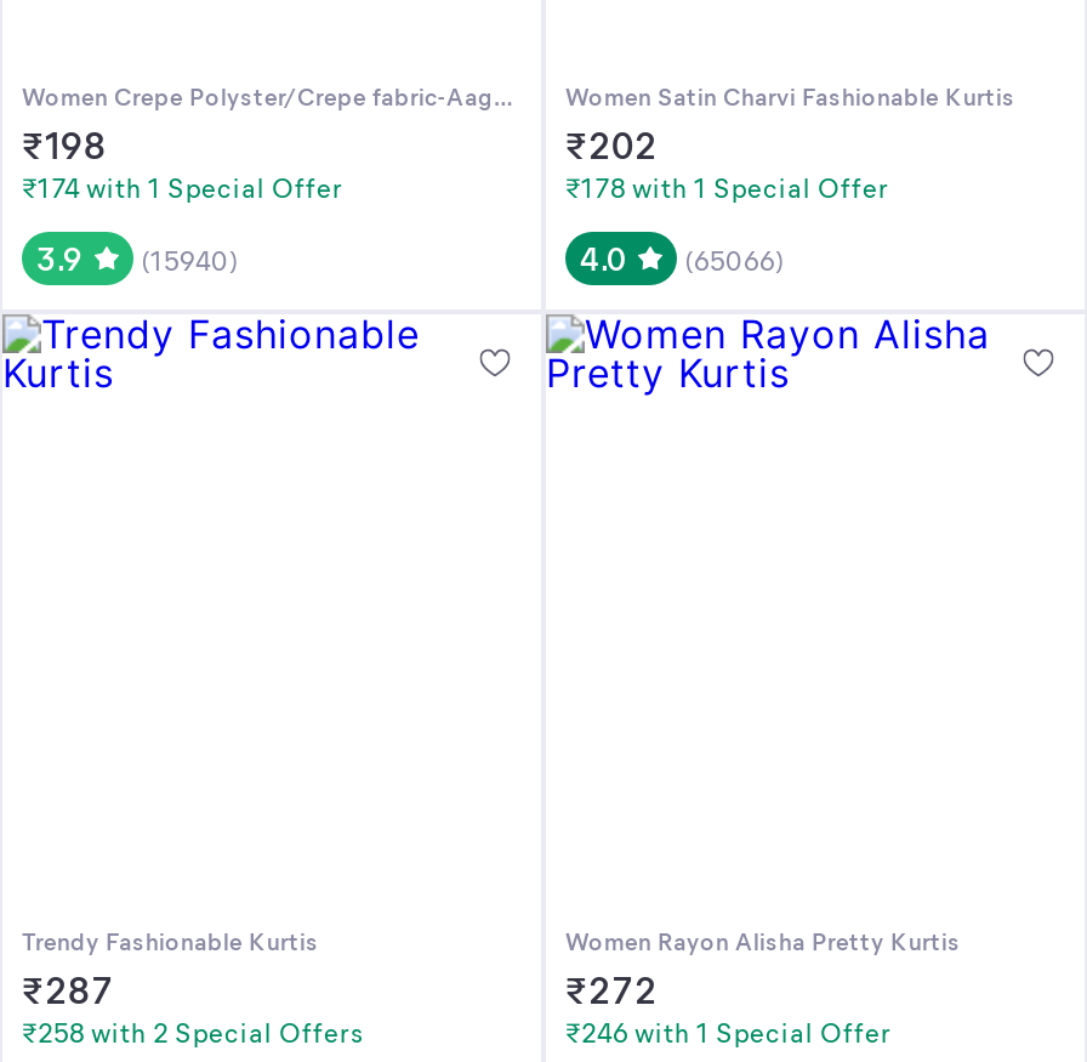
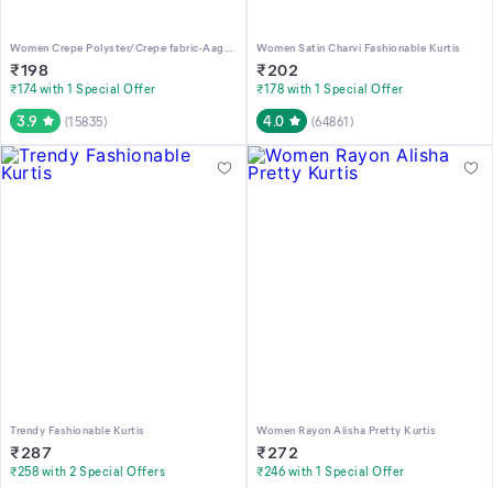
[36,237,238,278] 3.9 (15940) -> [17,111,107,130] 3.9 (15835)
[580,237,784,278] 4.0 (65066) -> [263,111,353,130] 4.0 (64861)

